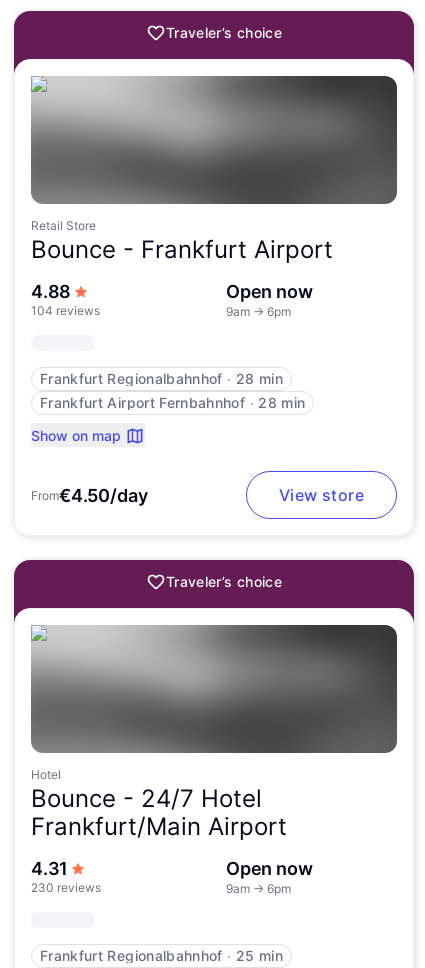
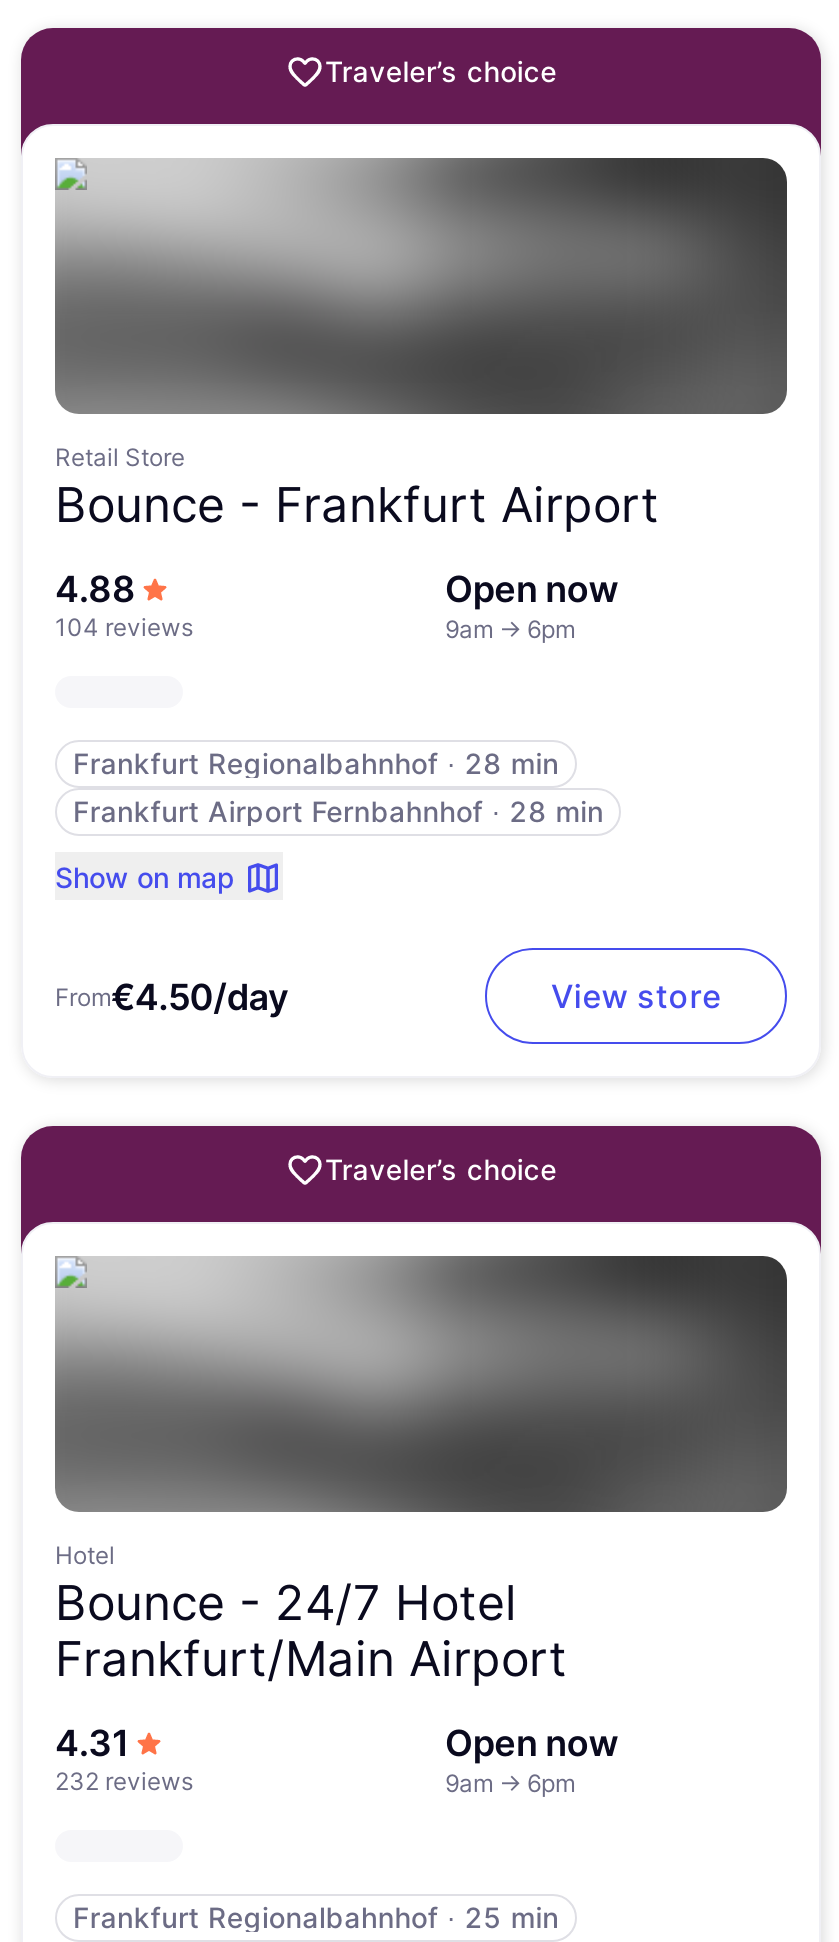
[31,880,101,895] 230 reviews -> [55,1766,193,1796] 232 reviews

